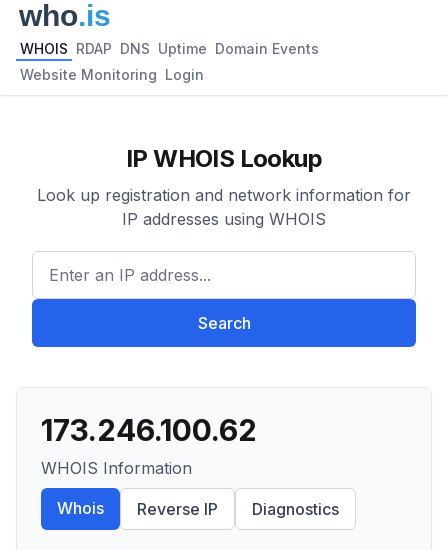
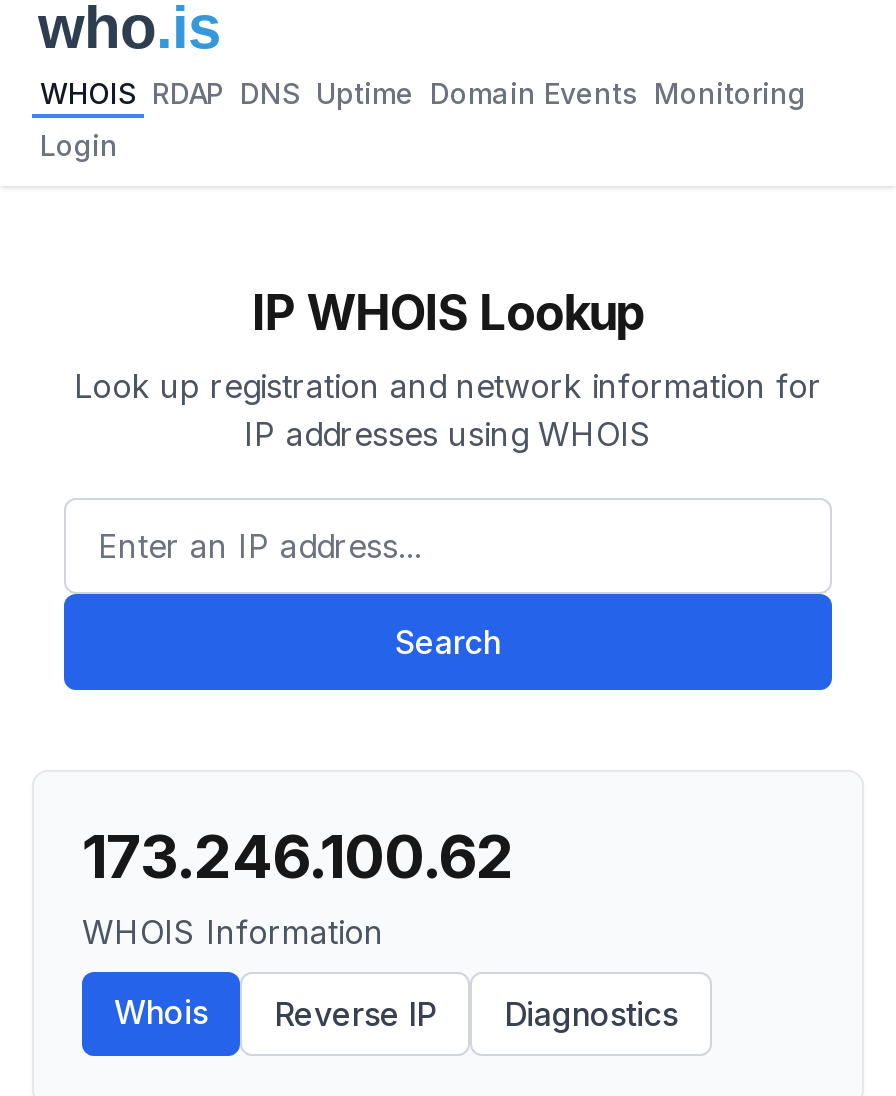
[20,40,319,57] WHOIS RDAP DNS Uptime Domain Events -> [40,76,806,110] WHOIS RDAP DNS Uptime Domain Events Monitoring
[20,66,204,83] Website Monitoring Login -> [40,128,118,162] Login

